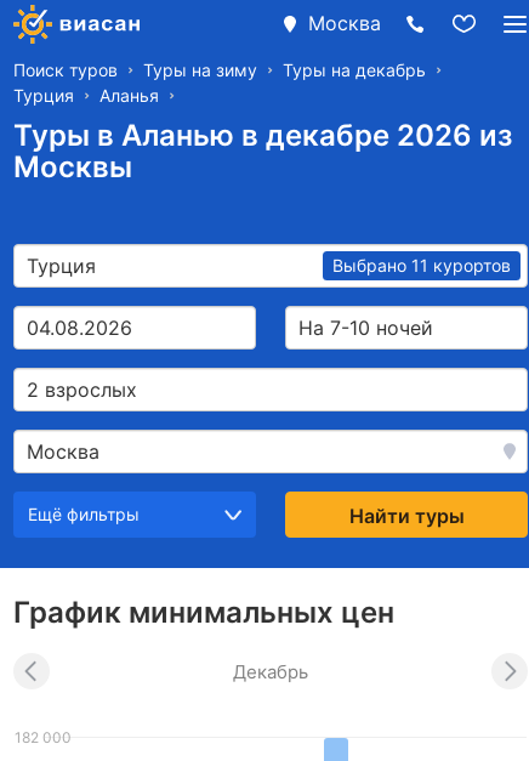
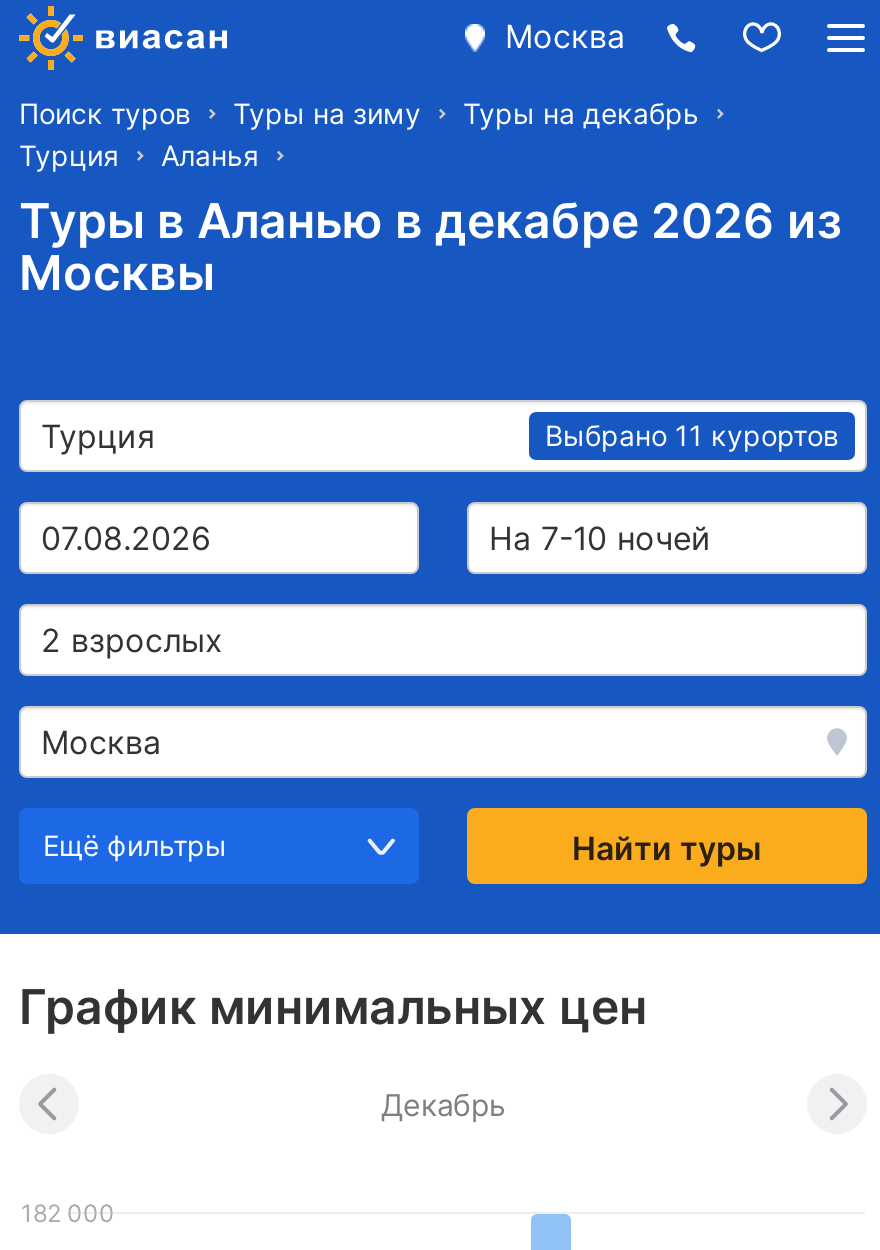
[27,316,132,340] 04.08.2026 -> [41,518,211,558] 07.08.2026

